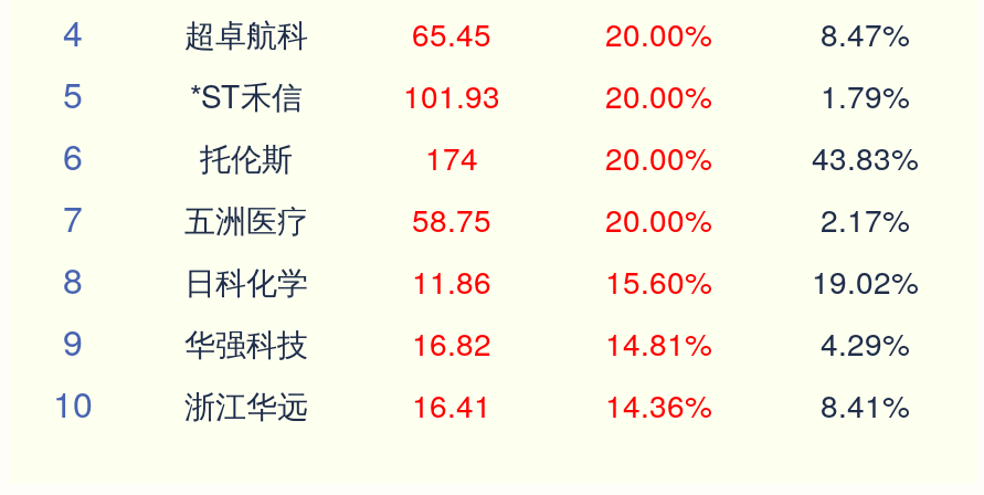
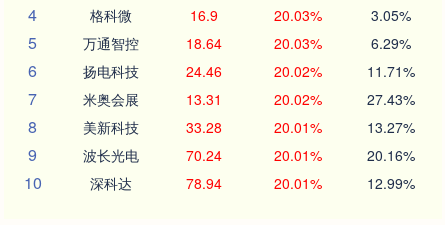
[184,11,909,55] 超卓航科 | 65.45 | 20.00% | 8.47% -> [90,5,411,25] 格科微 | 16.9 | 20.03% | 3.05%
[190,73,909,117] *ST禾信 | 101.93 | 20.00% | 1.79% -> [83,33,411,53] 万通智控 | 18.64 | 20.03% | 6.29%
[200,135,918,179] 托伦斯 | 174 | 20.00% | 43.83% -> [83,61,415,81] 扬电科技 | 24.46 | 20.02% | 11.71%
[184,197,909,241] 五洲医疗 | 58.75 | 20.00% | 2.17% -> [83,89,415,109] 米奥会展 | 13.31 | 20.02% | 27.43%
[184,259,918,303] 日科化学 | 11.86 | 15.60% | 19.02% -> [83,117,415,137] 美新科技 | 33.28 | 20.01% | 13.27%
[184,320,909,365] 华强科技 | 16.82 | 14.81% | 4.29% -> [83,145,415,165] 波长光电 | 70.24 | 20.01% | 20.16%
[184,382,909,426] 浙江华远 | 16.41 | 14.36% | 8.41% -> [90,173,415,193] 深科达 | 78.94 | 20.01% | 12.99%

